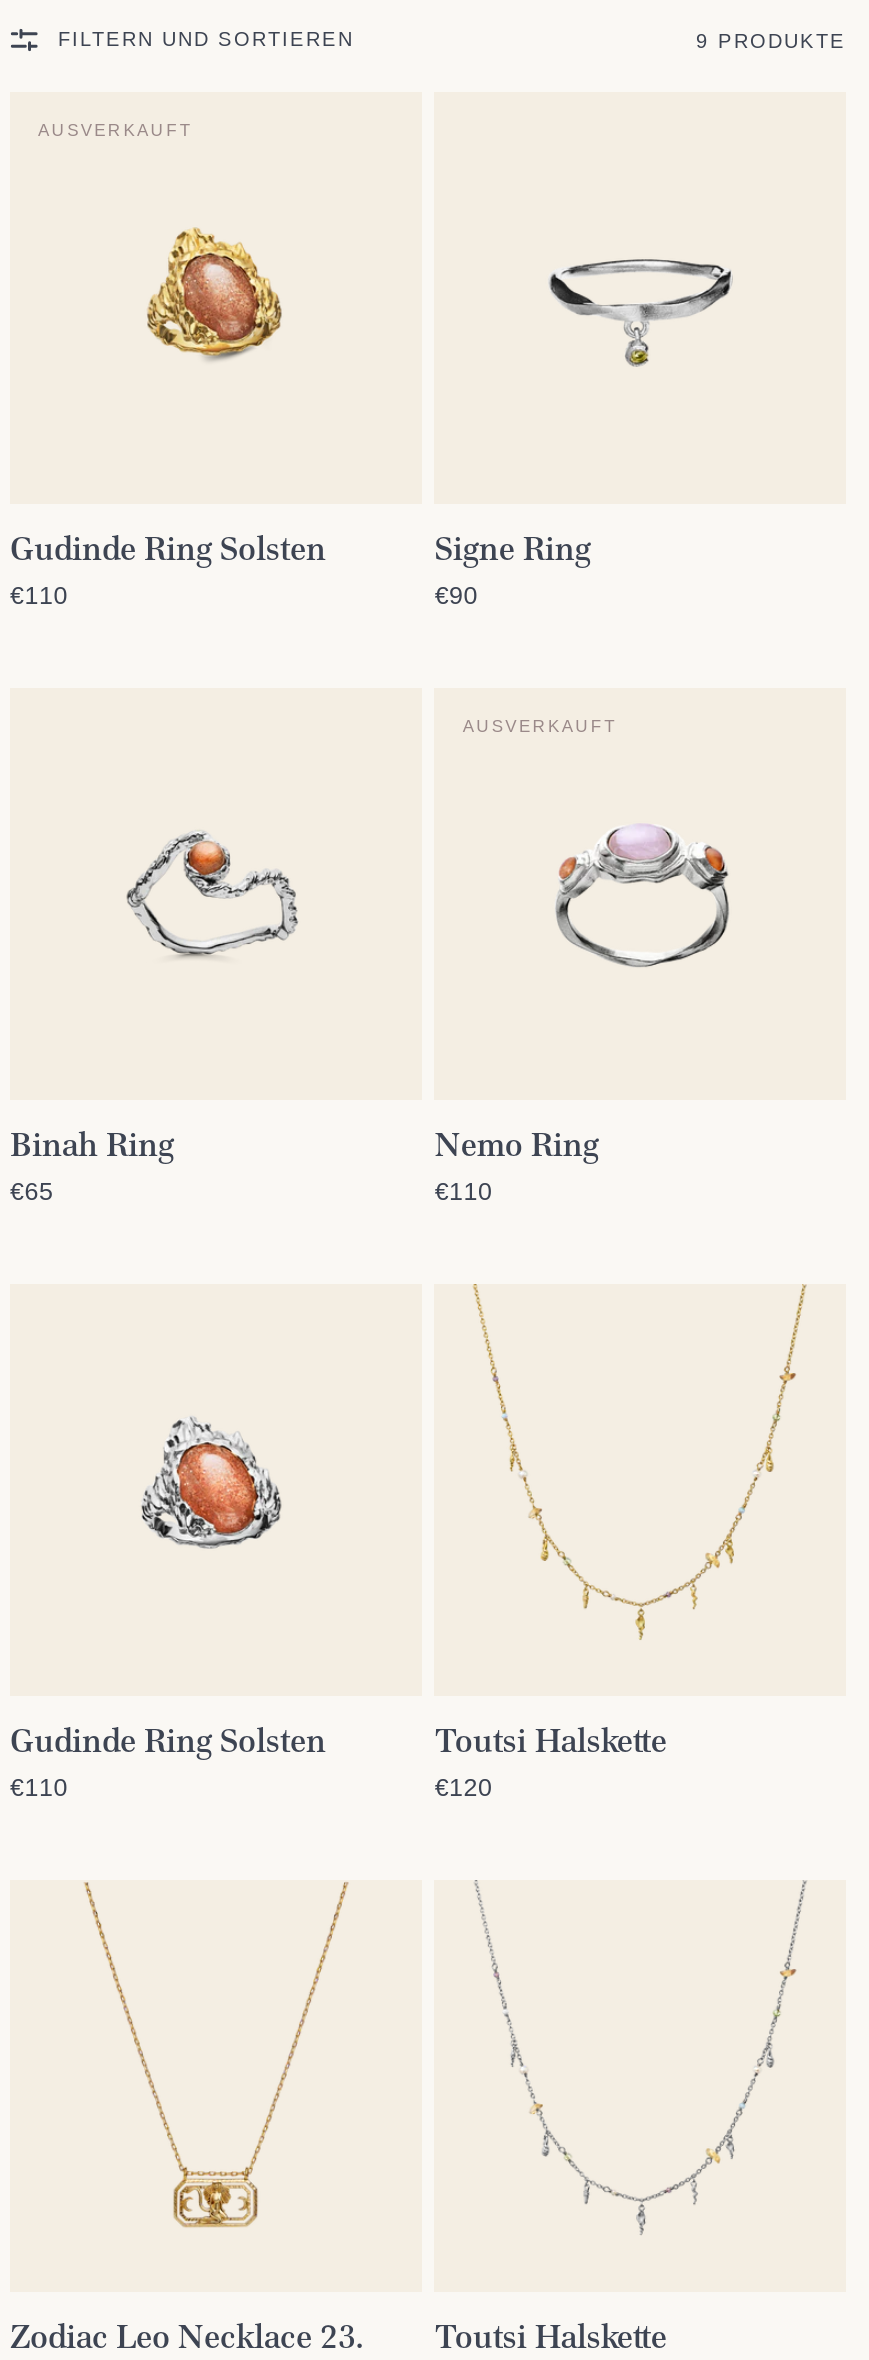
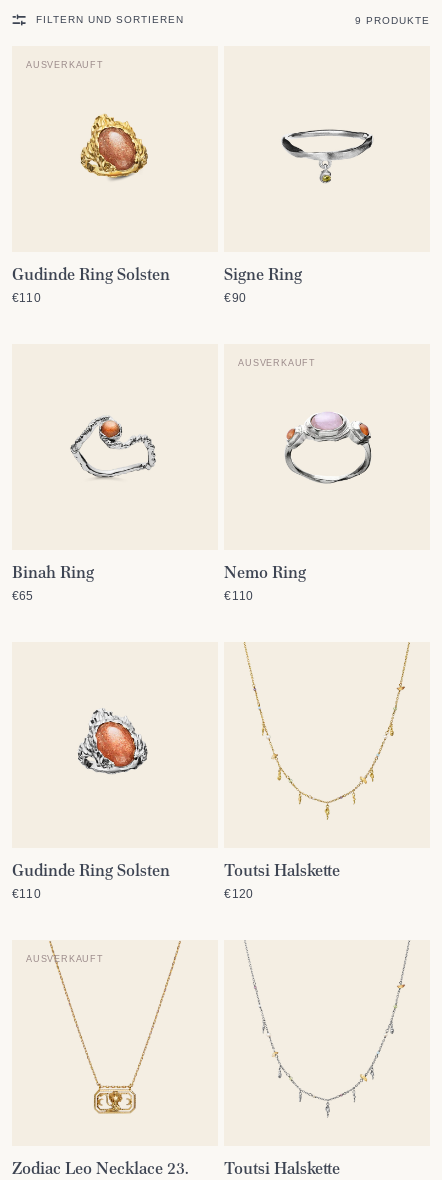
none -> [26,954,104,964] AUSVERKAUFT

